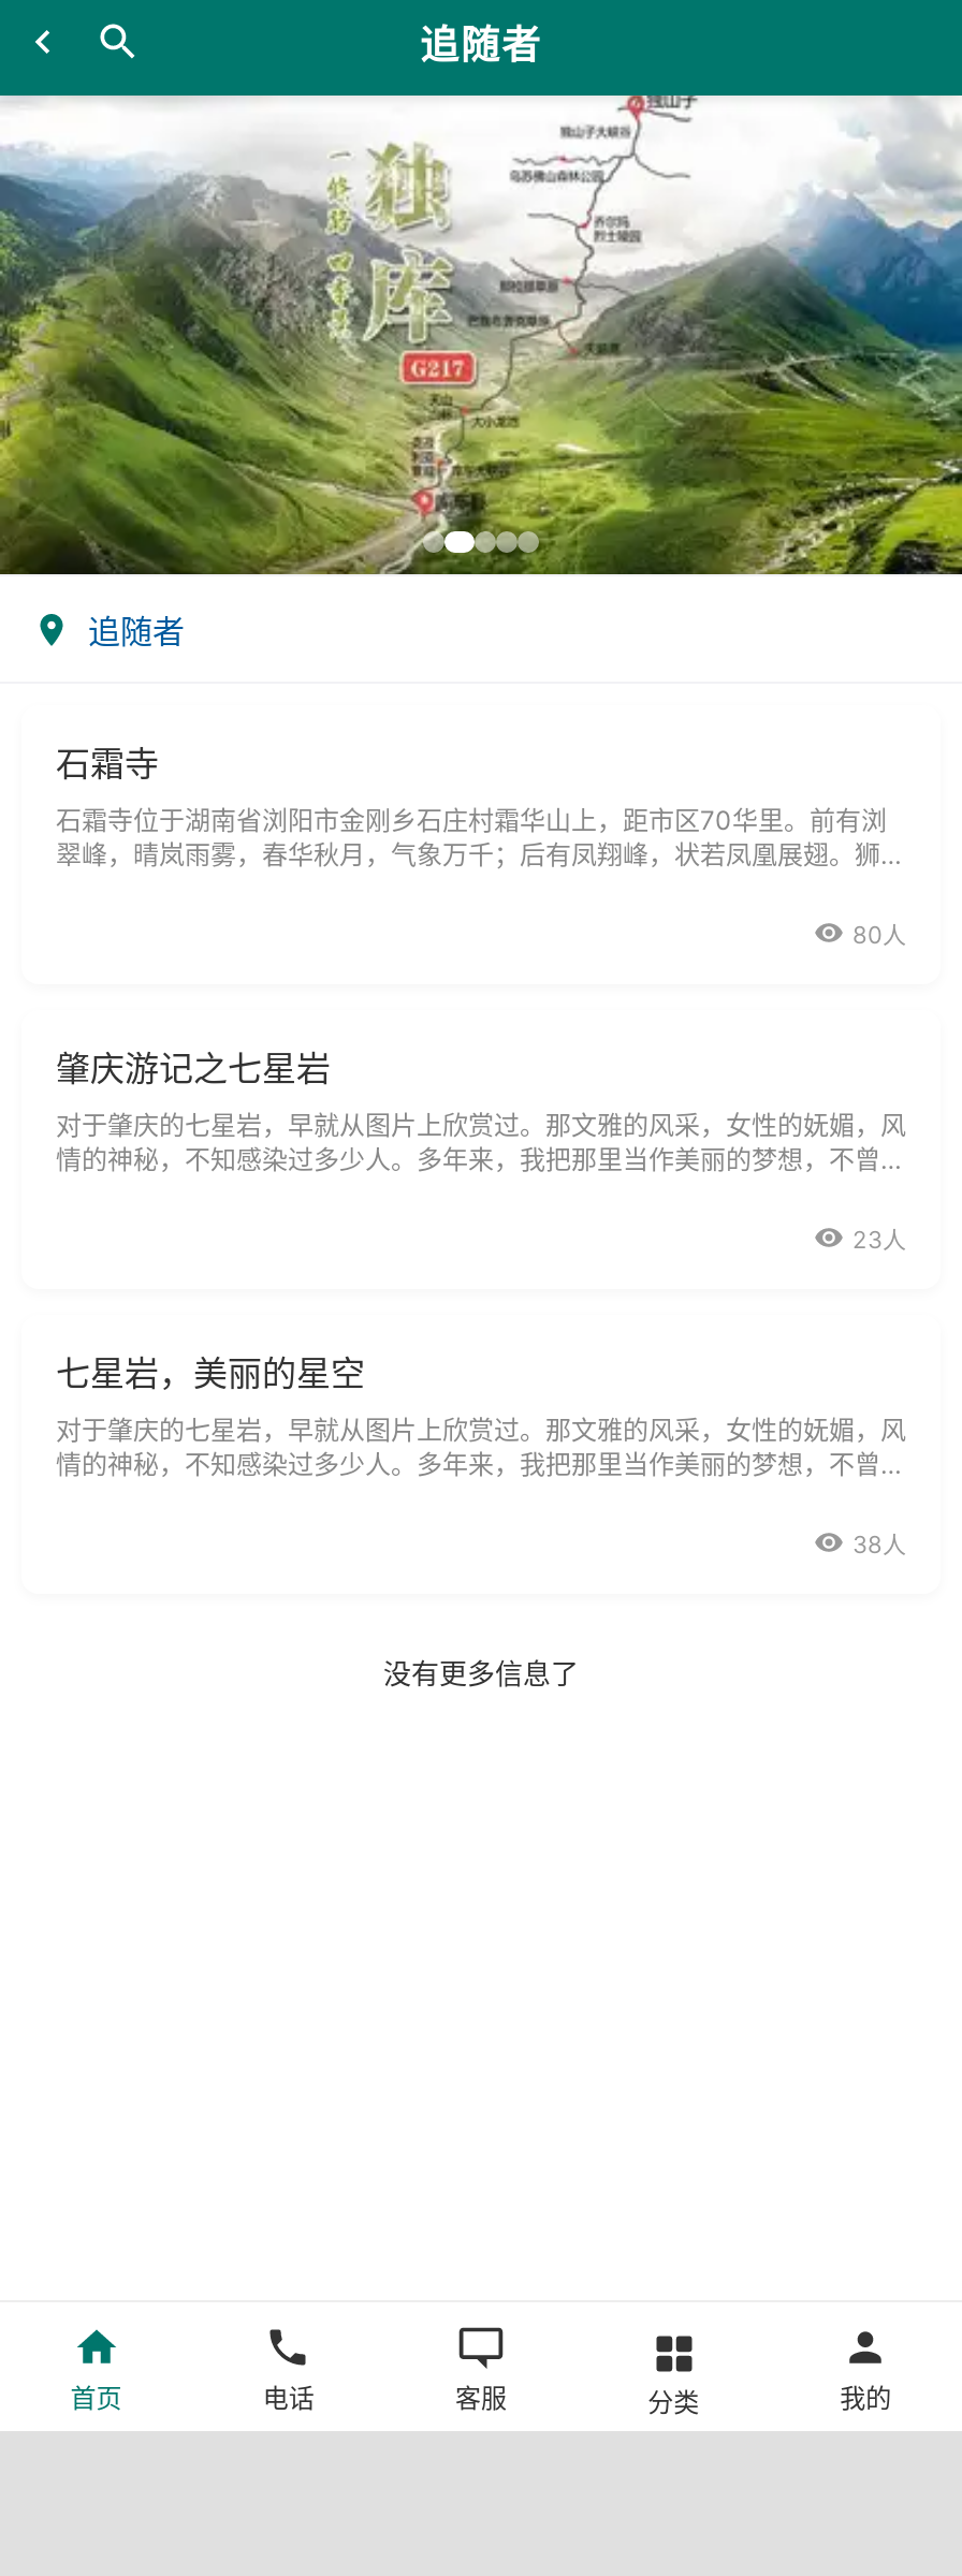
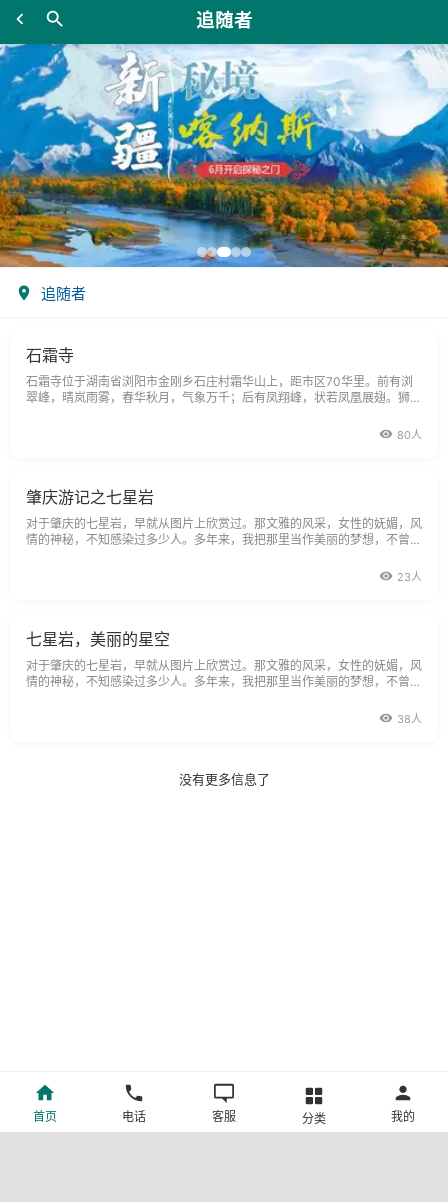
[6,93,956,576] [image] -> [3,43,445,268] [image]

